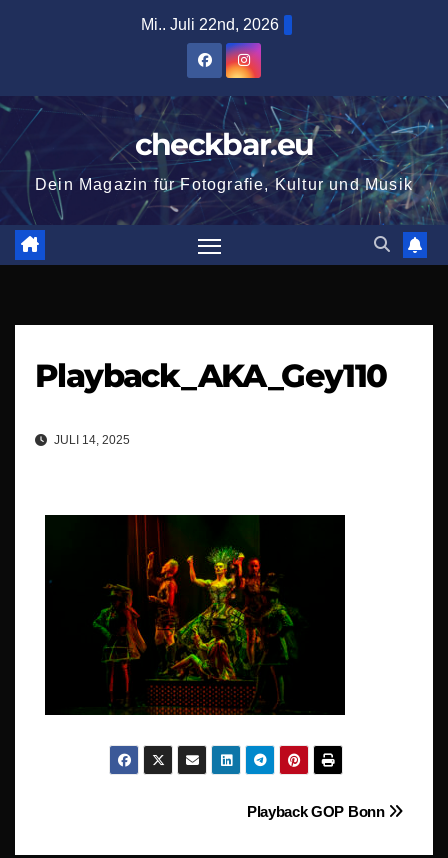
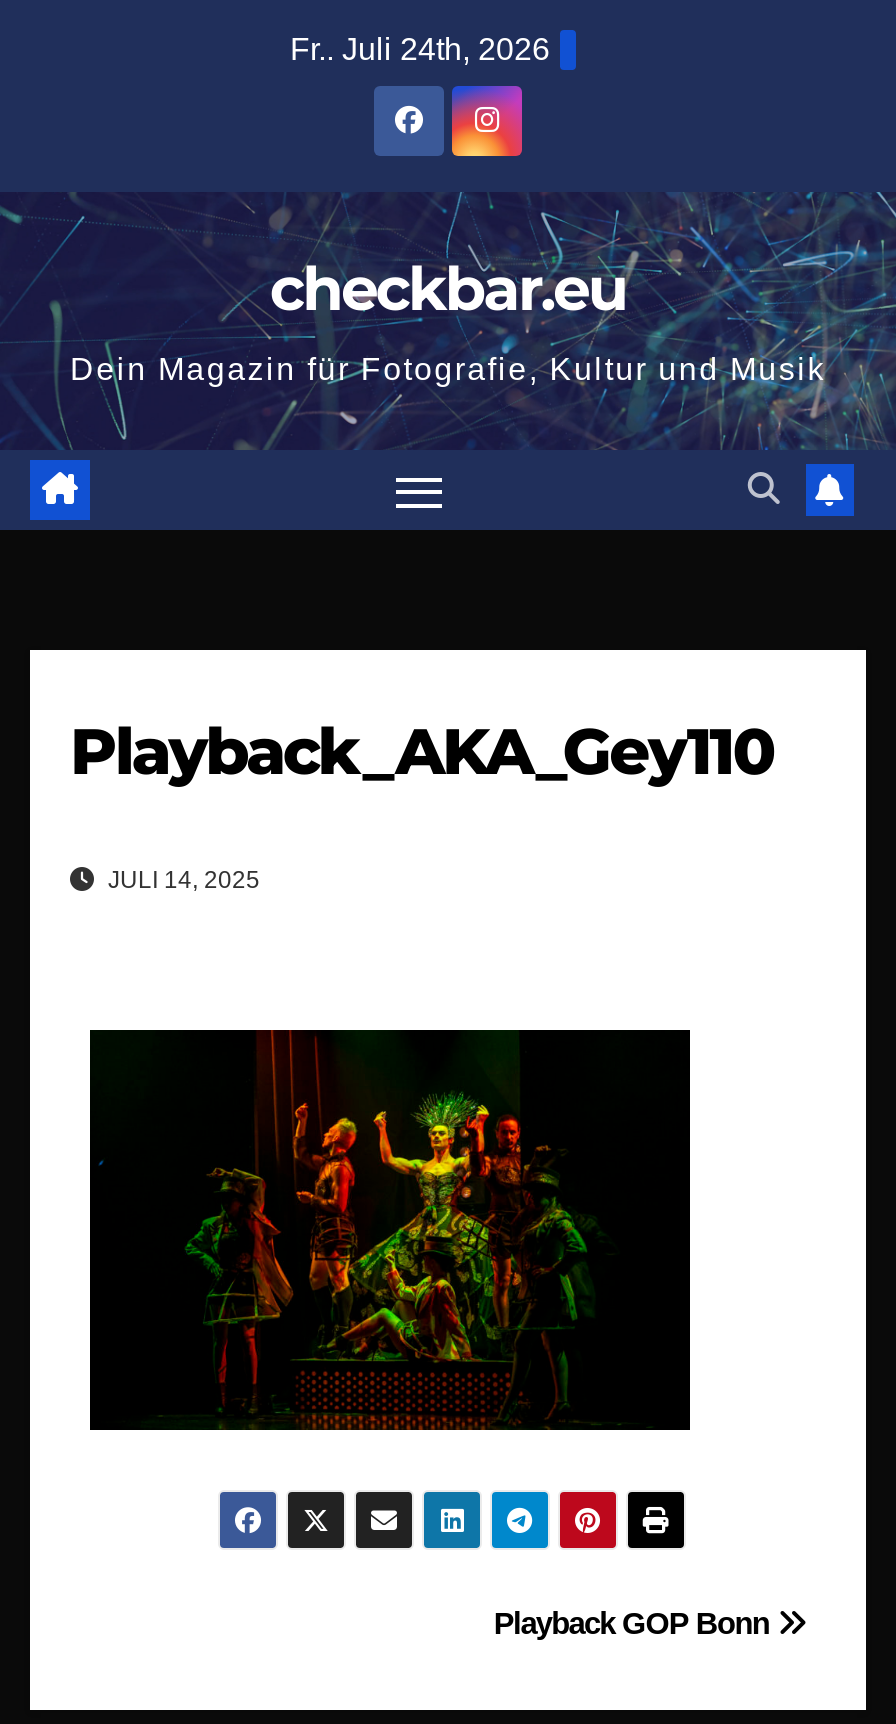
[141,16,279,33] Mi.. Juli 22nd, 2026 -> [290,32,550,66] Fr.. Juli 24th, 2026

